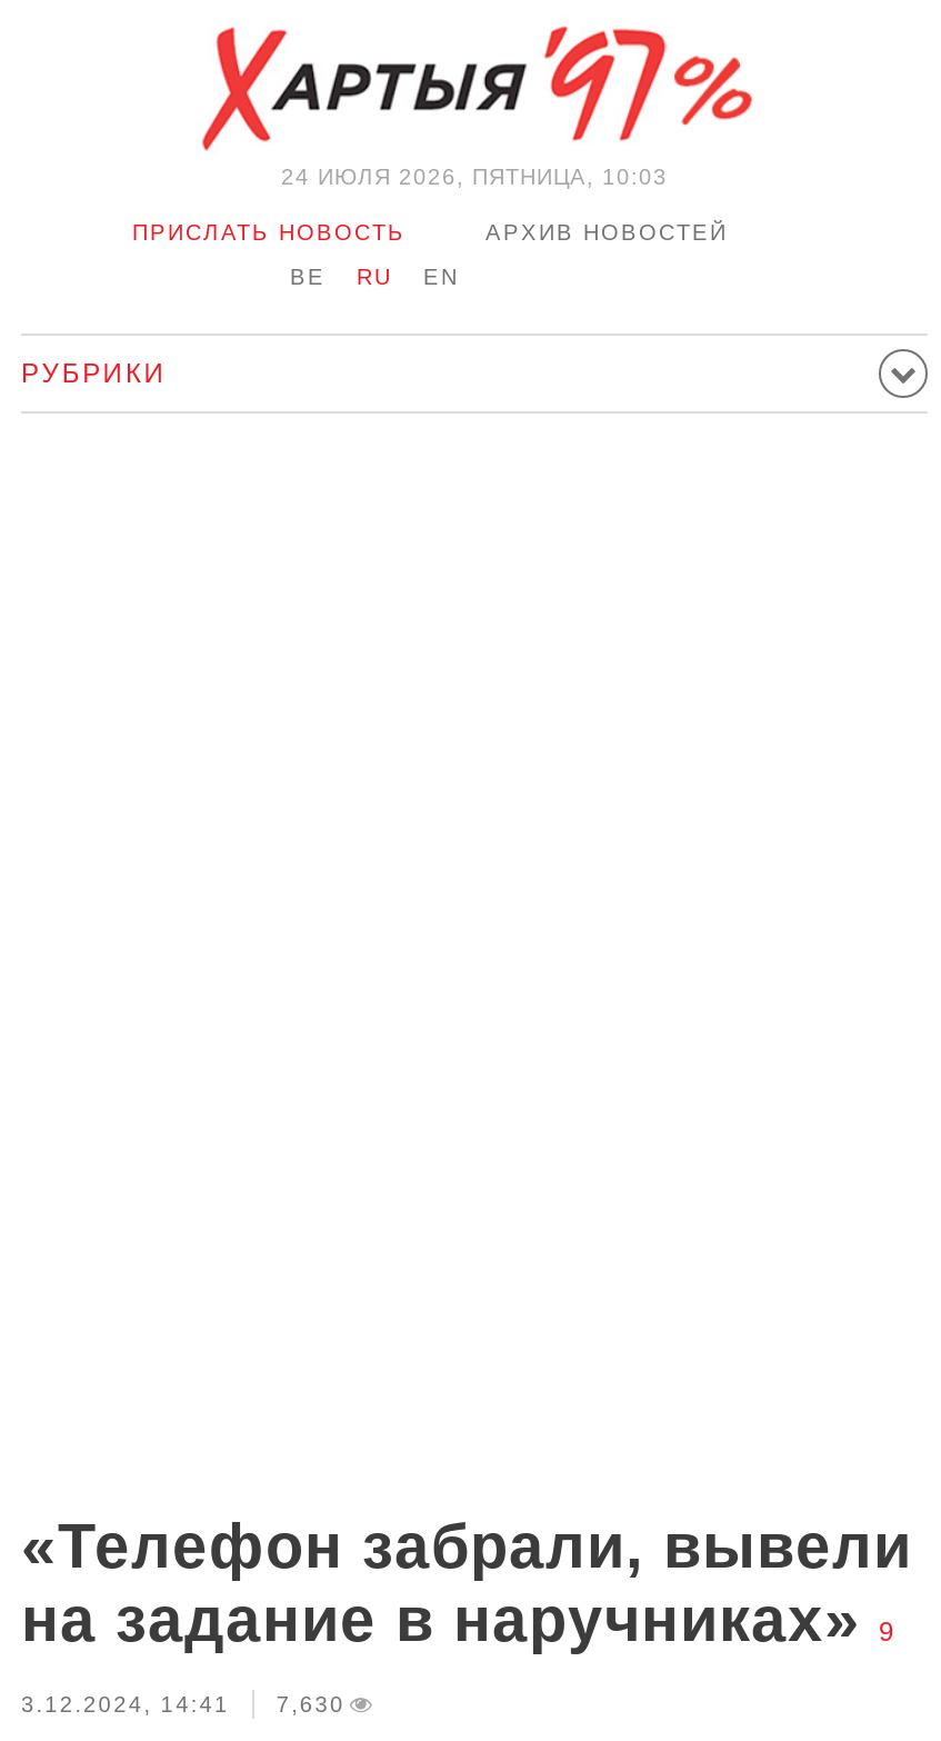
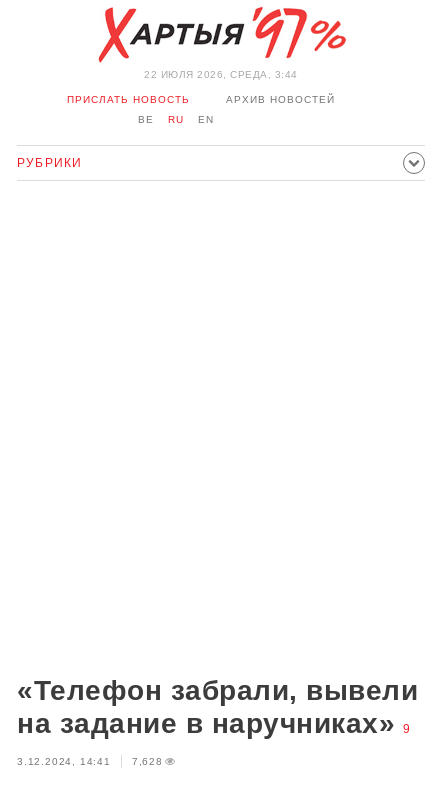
[281,165,668,189] 24 ИЮЛЯ 2026, ПЯТНИЦА, 10:03 -> [144,69,298,80] 22 ИЮЛЯ 2026, СРЕДА, 3:44
[21,1692,345,1717] 3.12.2024, 14:41 7,630 -> [17,756,163,767] 3.12.2024, 14:41 7,628

